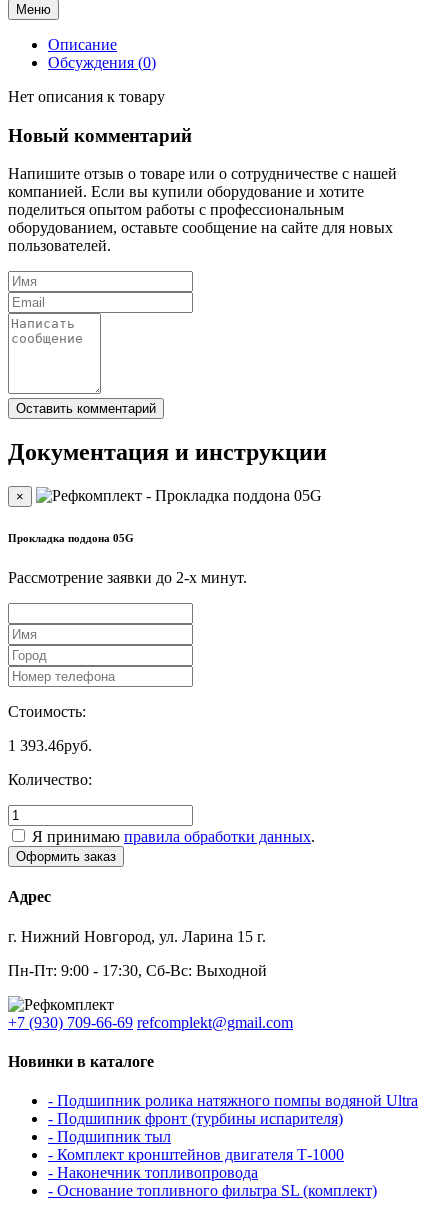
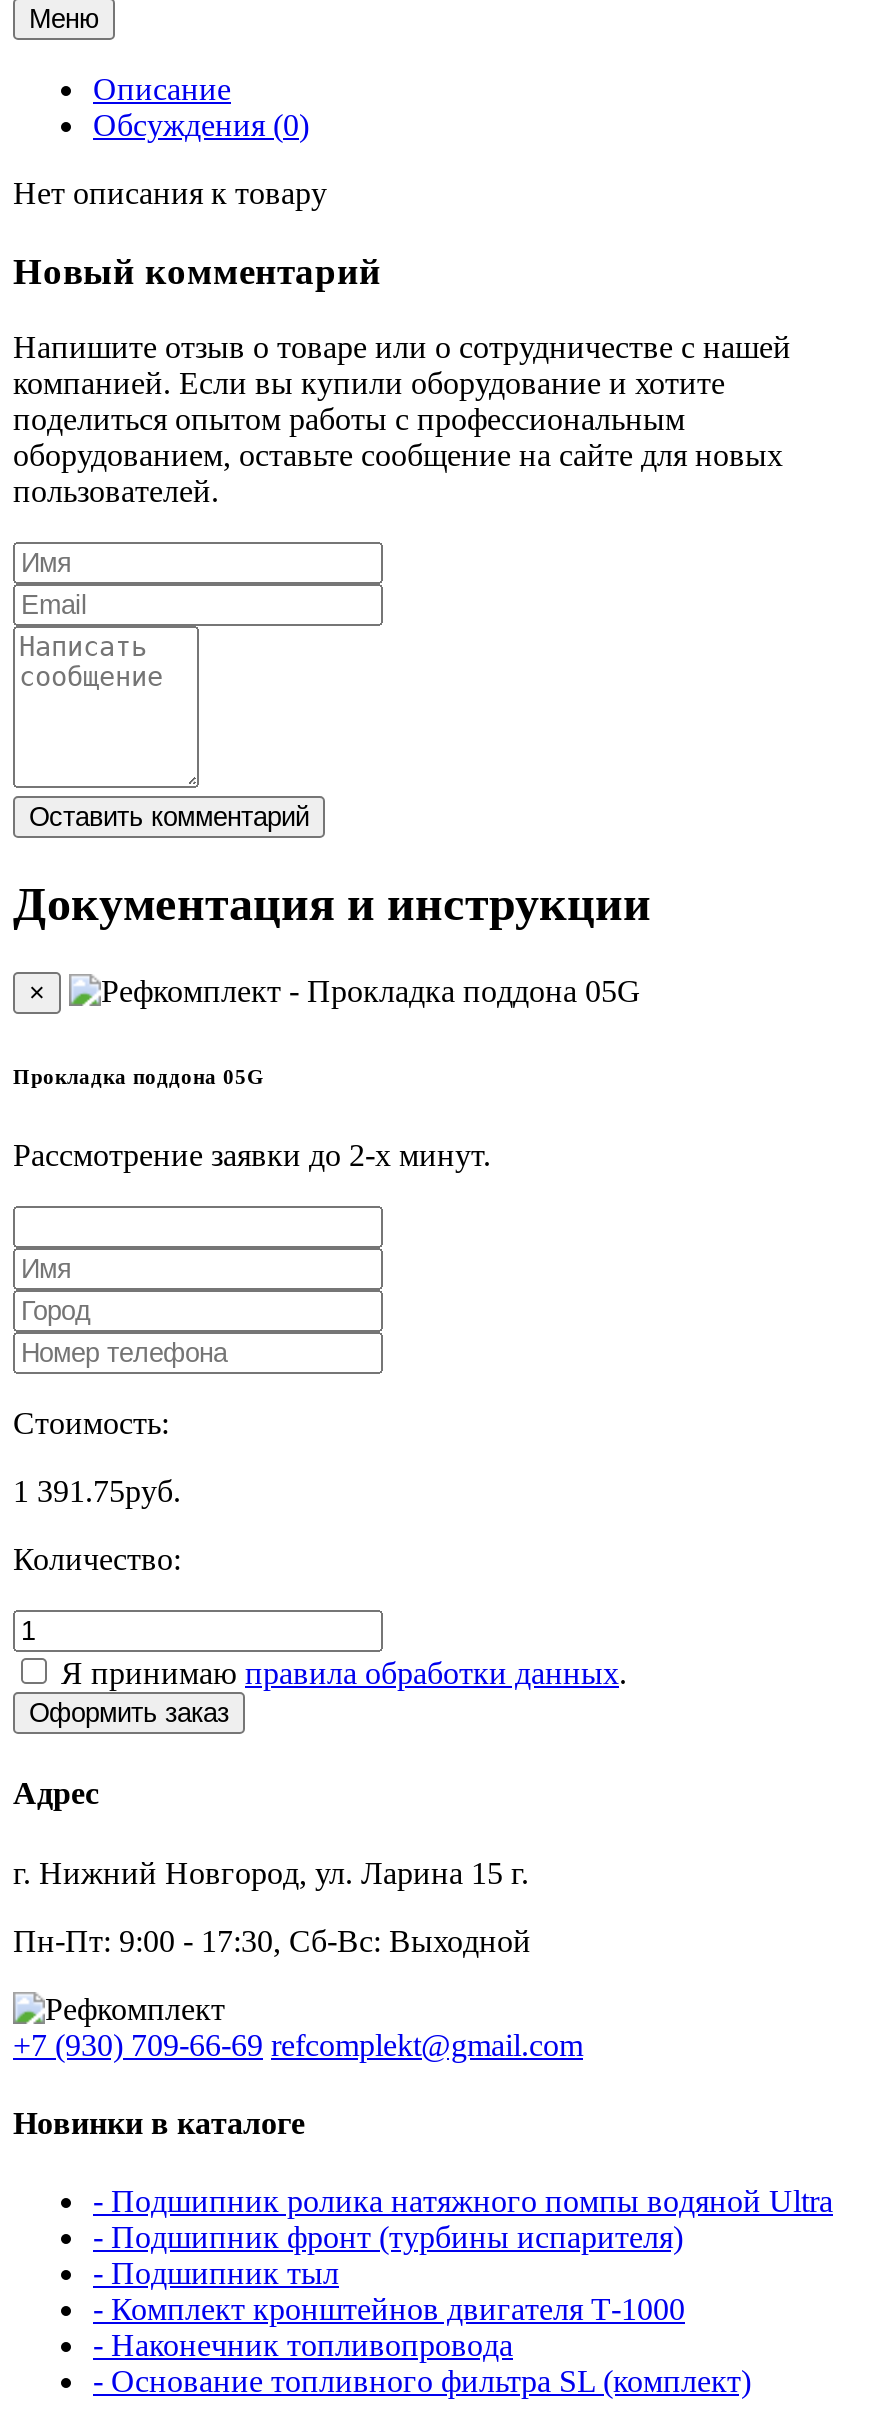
[8,737,92,754] 1 393.46руб. -> [13,1474,181,1508] 1 391.75руб.

